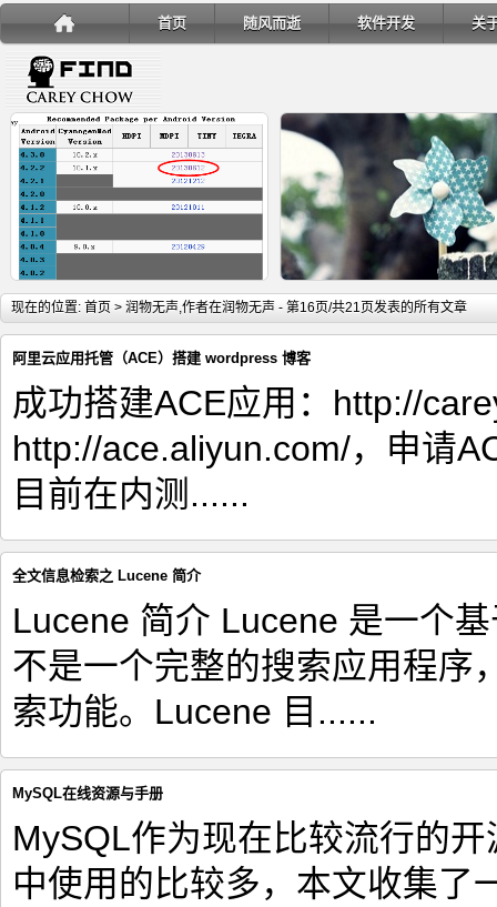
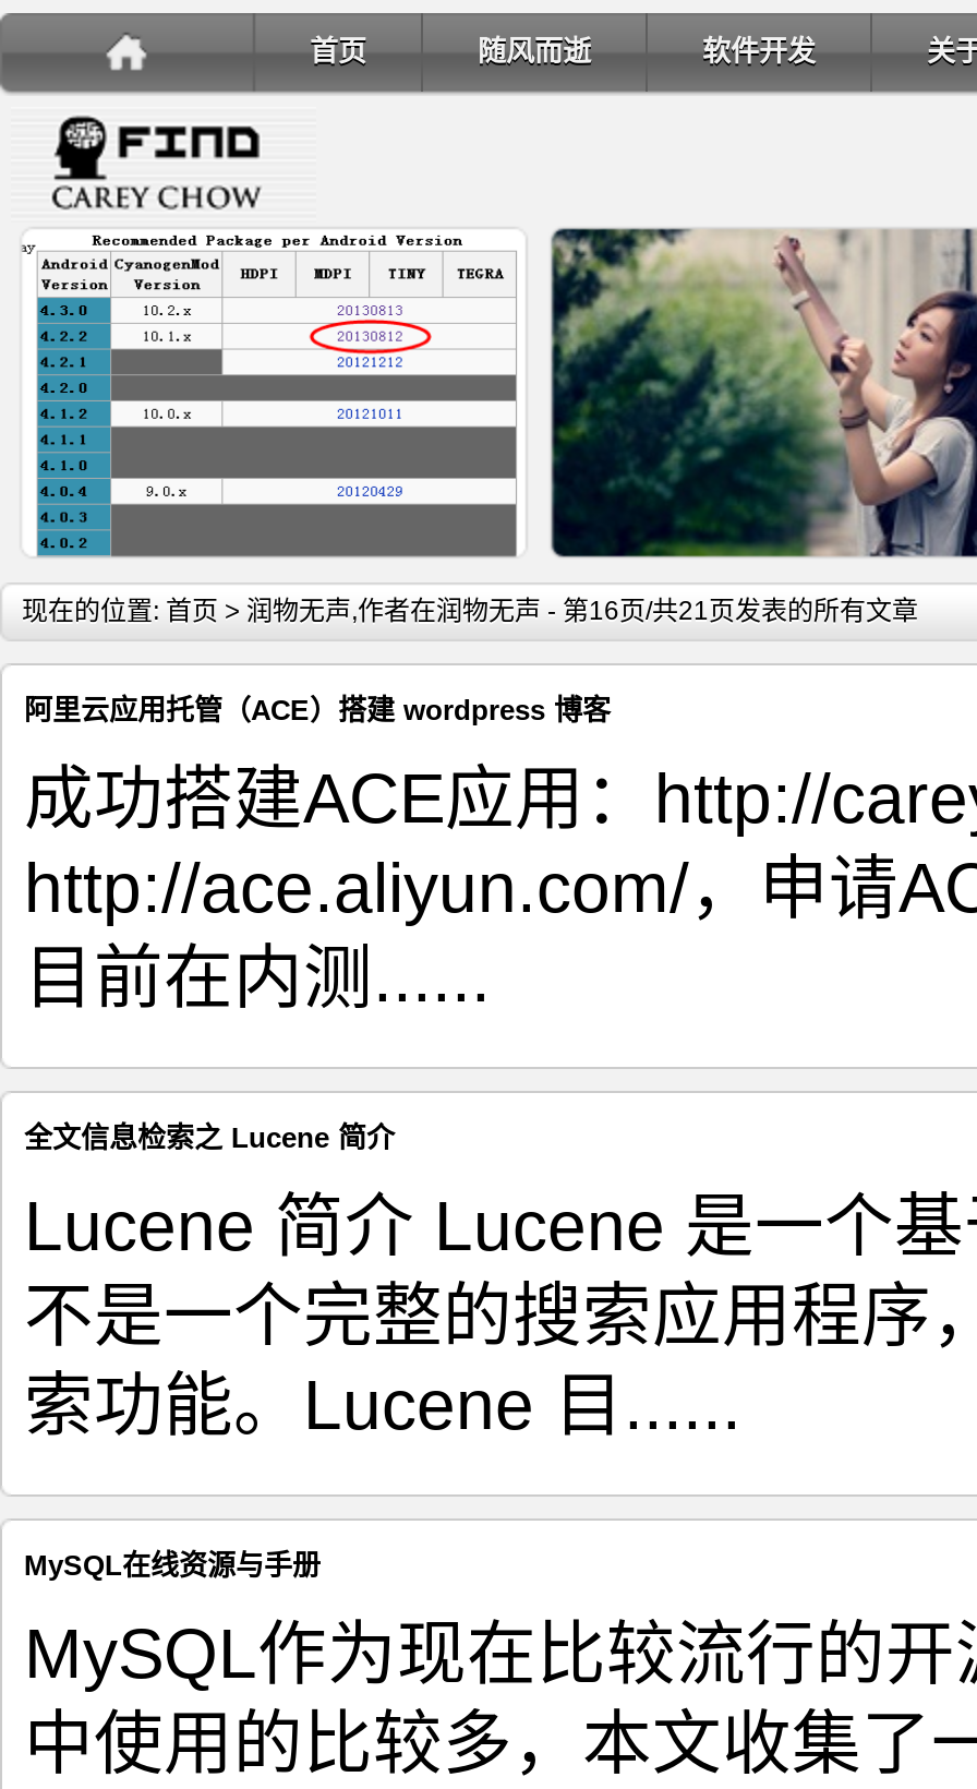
[281,112,494,281] [image] -> [550,229,970,559] [image]

